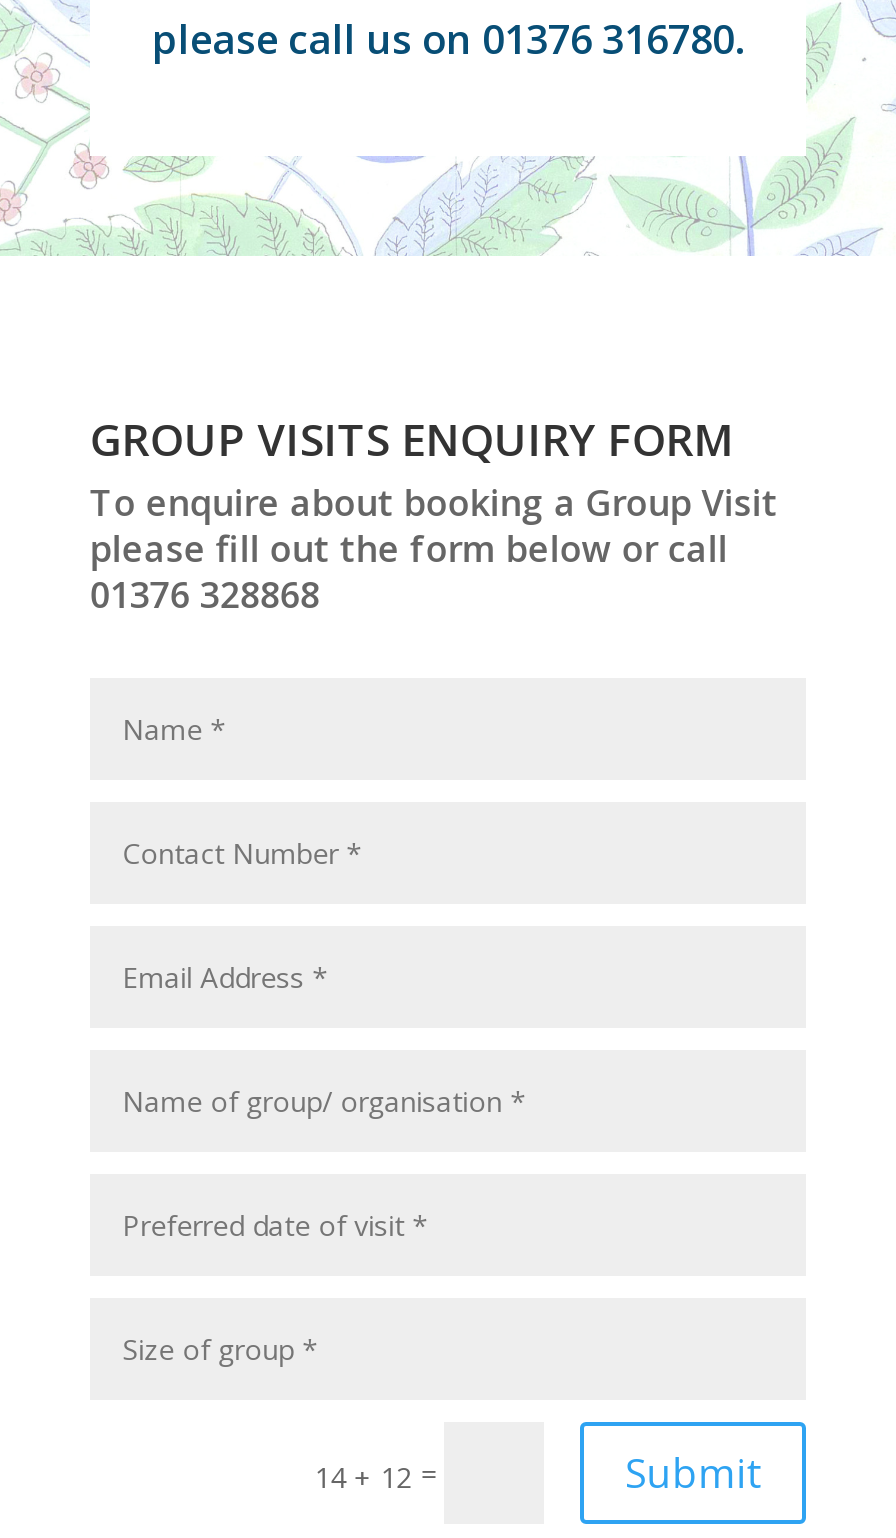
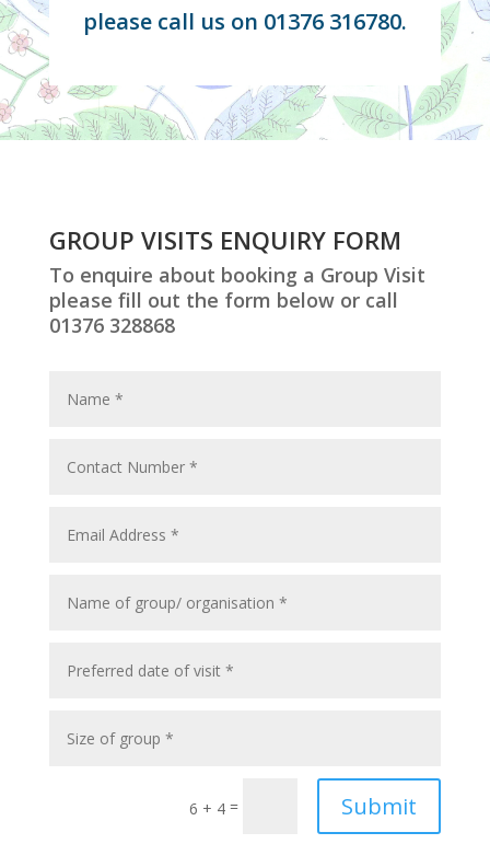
[314,1455,444,1496] 14 + 12 = -> [189,796,243,819] 6 + 4 =

